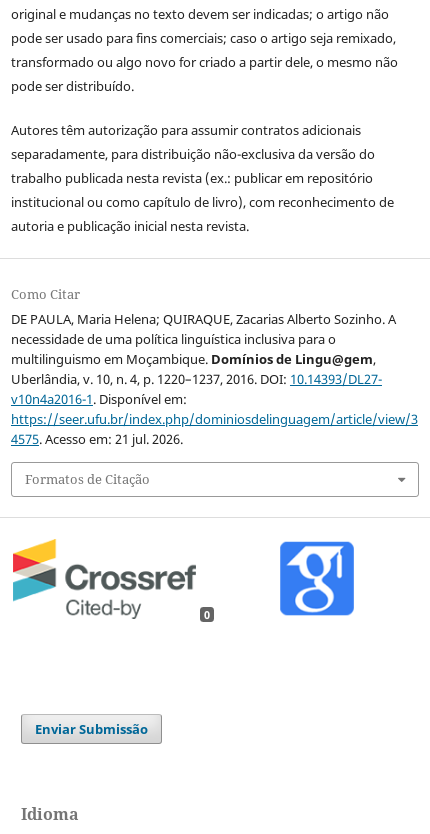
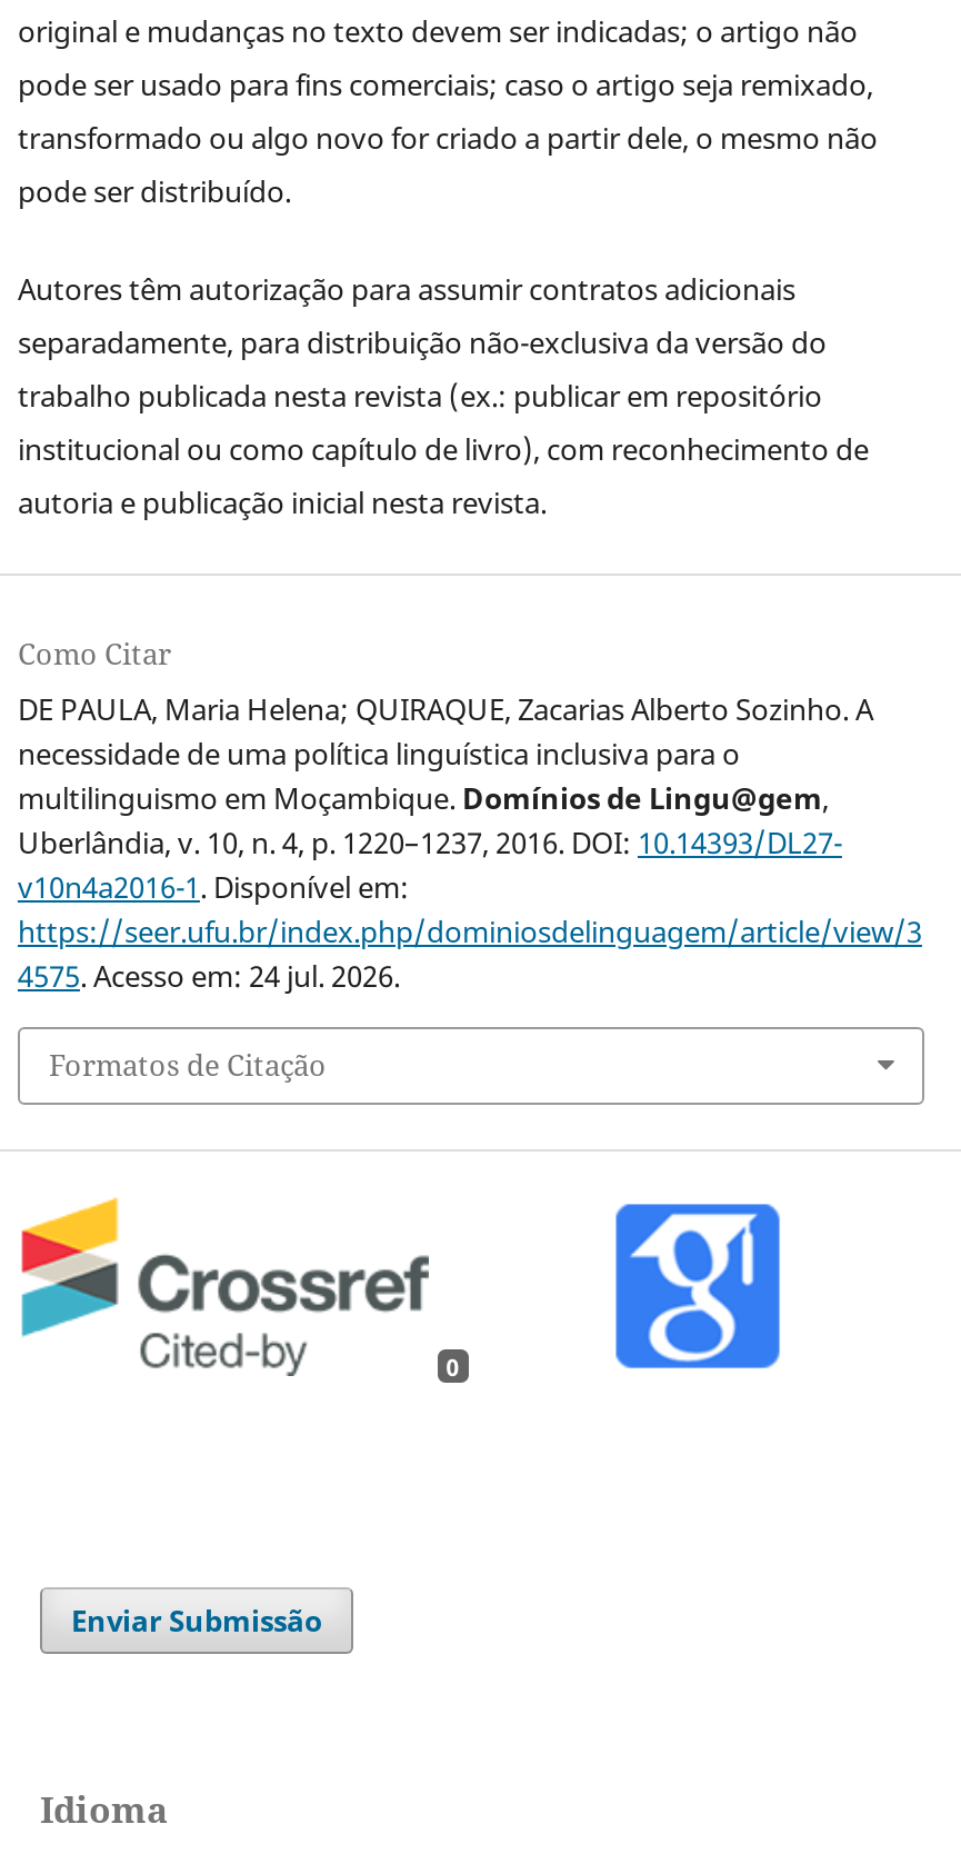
[11,430,183,448] 4575. Acesso em: 21 jul. 2026. -> [18,956,400,996] 4575. Acesso em: 24 jul. 2026.

